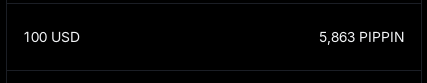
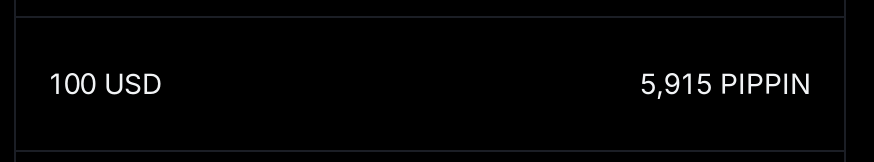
[319,28,405,45] 5,863 PIPPIN -> [640,66,812,100] 5,915 PIPPIN

